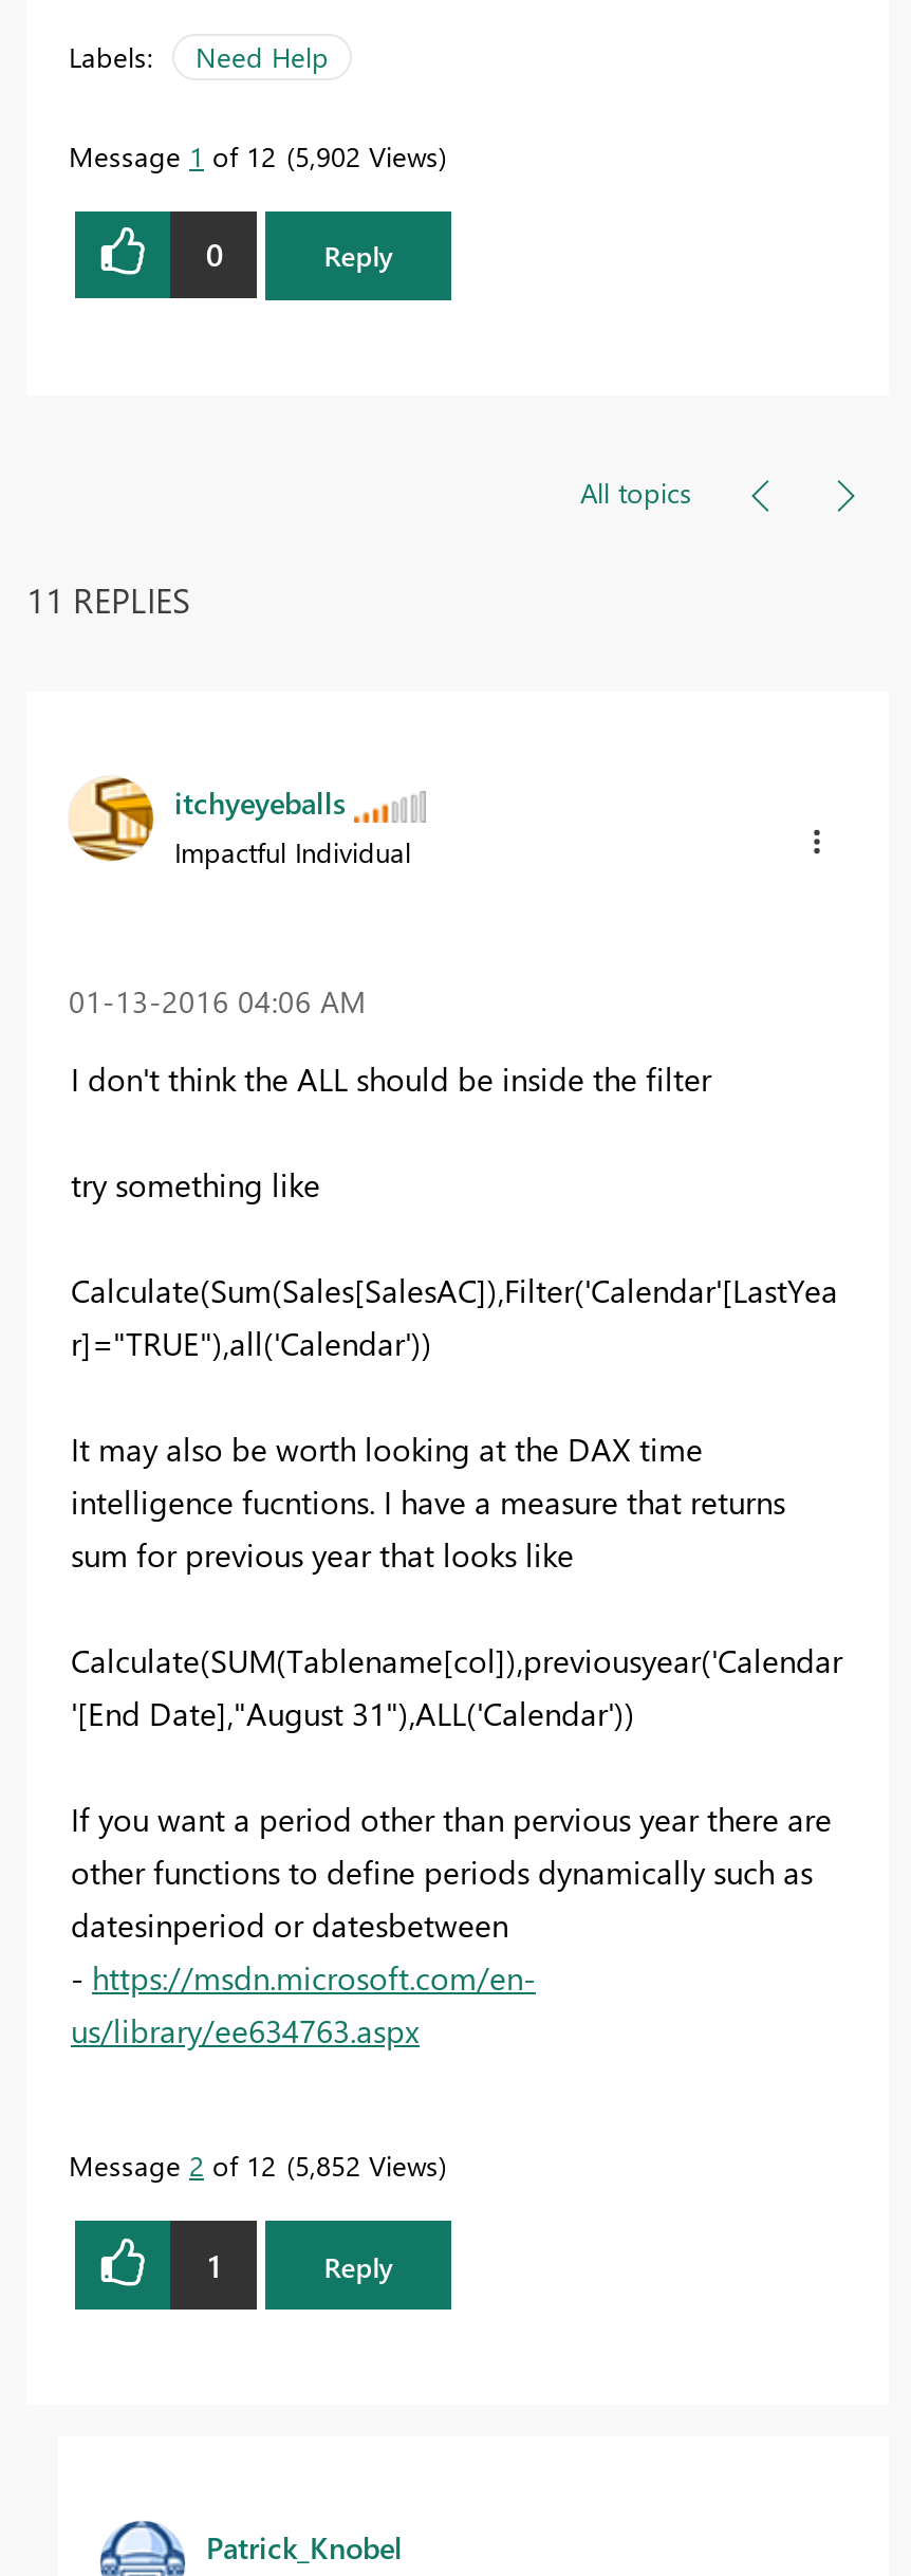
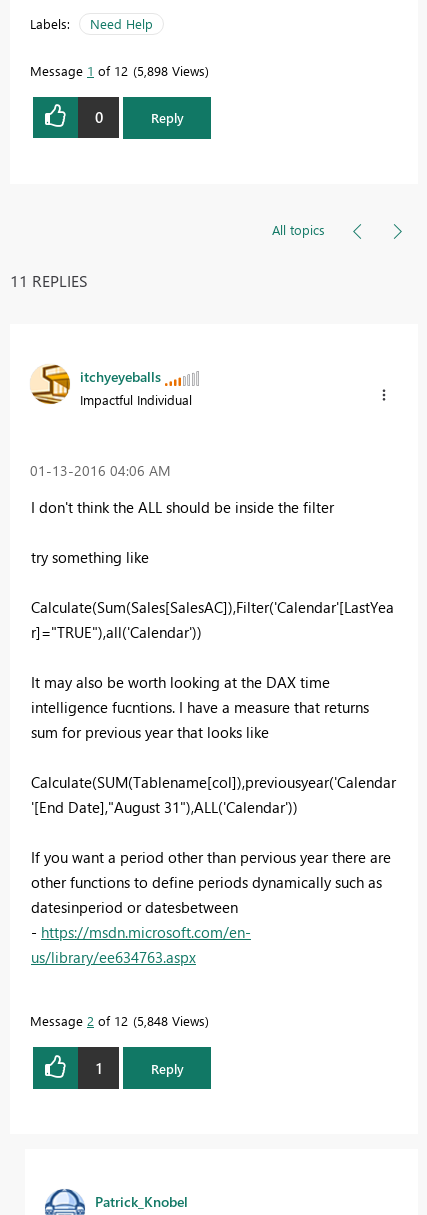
[69,137,439,173] Message 1 of 12 5,902 Views -> [30,62,205,79] Message 1 of 12 5,898 Views
[69,2147,439,2183] Message 2 of 12 5,852 Views -> [30,1012,205,1029] Message 2 of 12 5,848 Views

